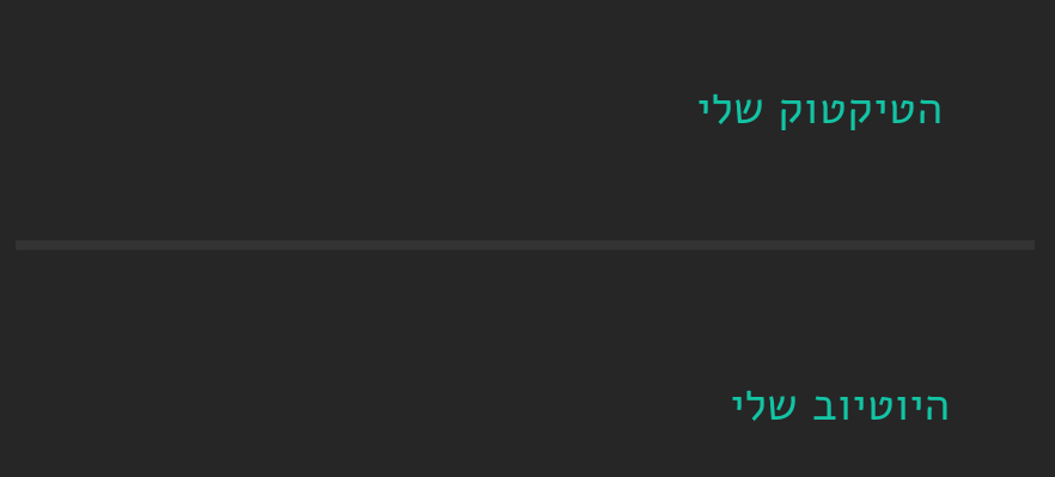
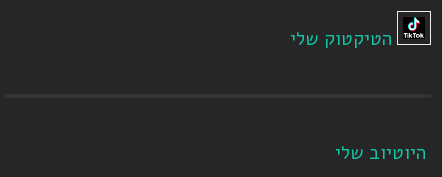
none -> [395,9,433,47] [image]

